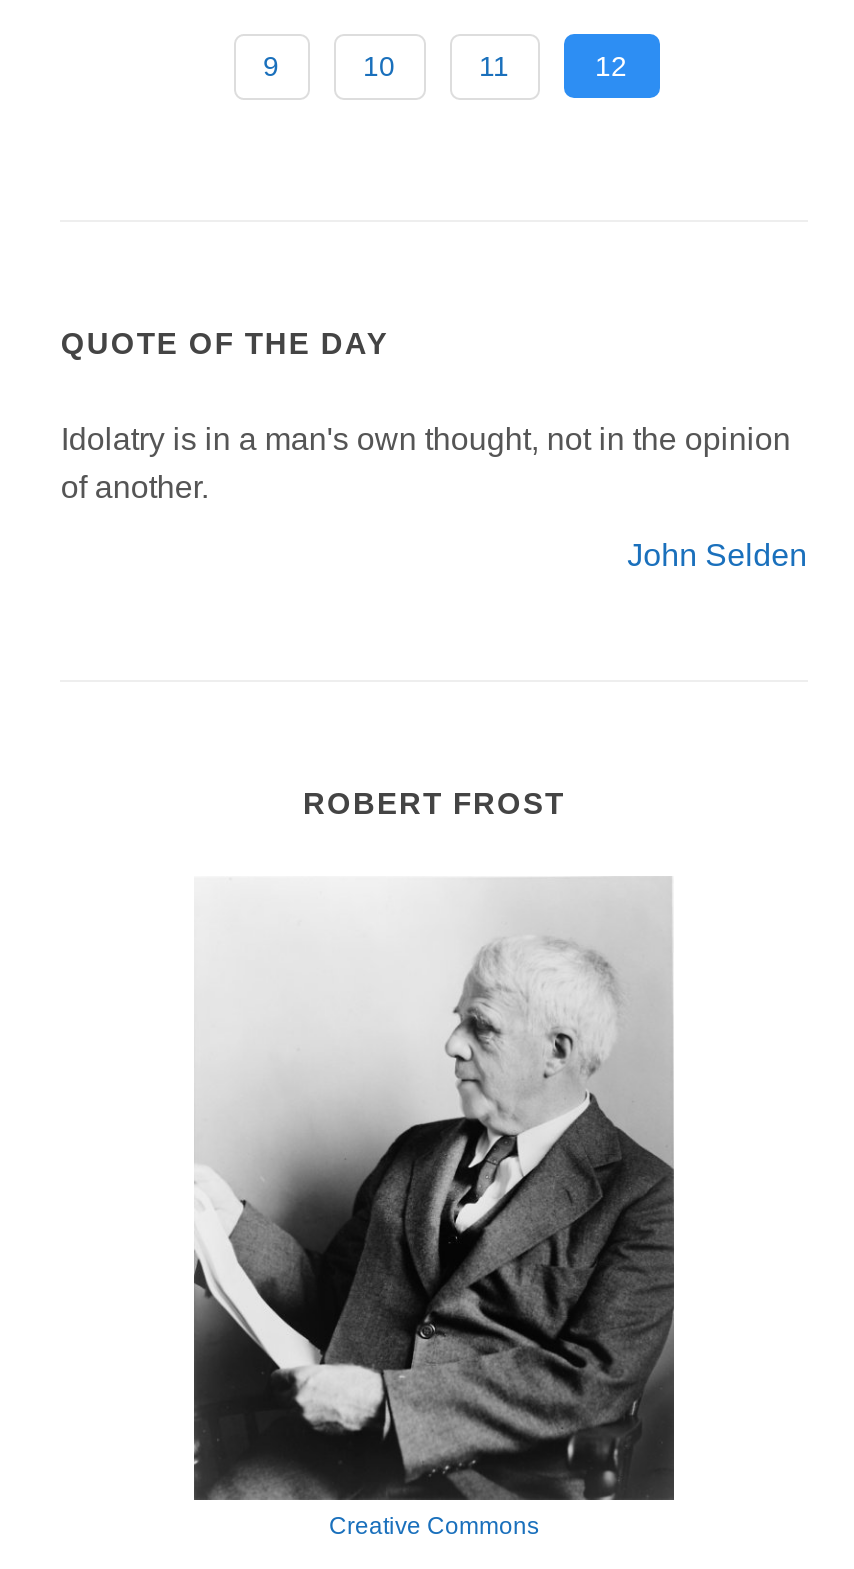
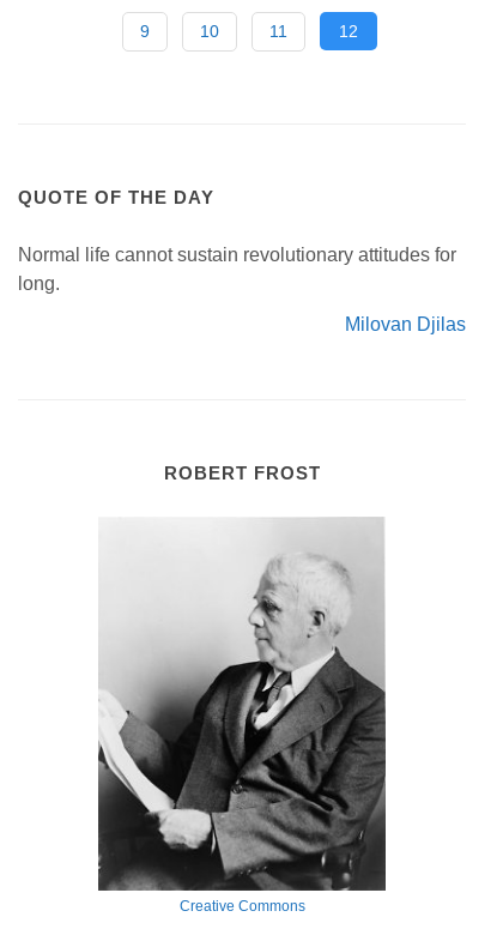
[61,422,791,504] Idolatry is in a man's own thought, not in the opinion | of another. -> [18,245,457,294] Normal life cannot sustain revolutionary attitudes for | long.
[627,538,807,572] John Selden -> [344,314,465,334] Milovan Djilas

